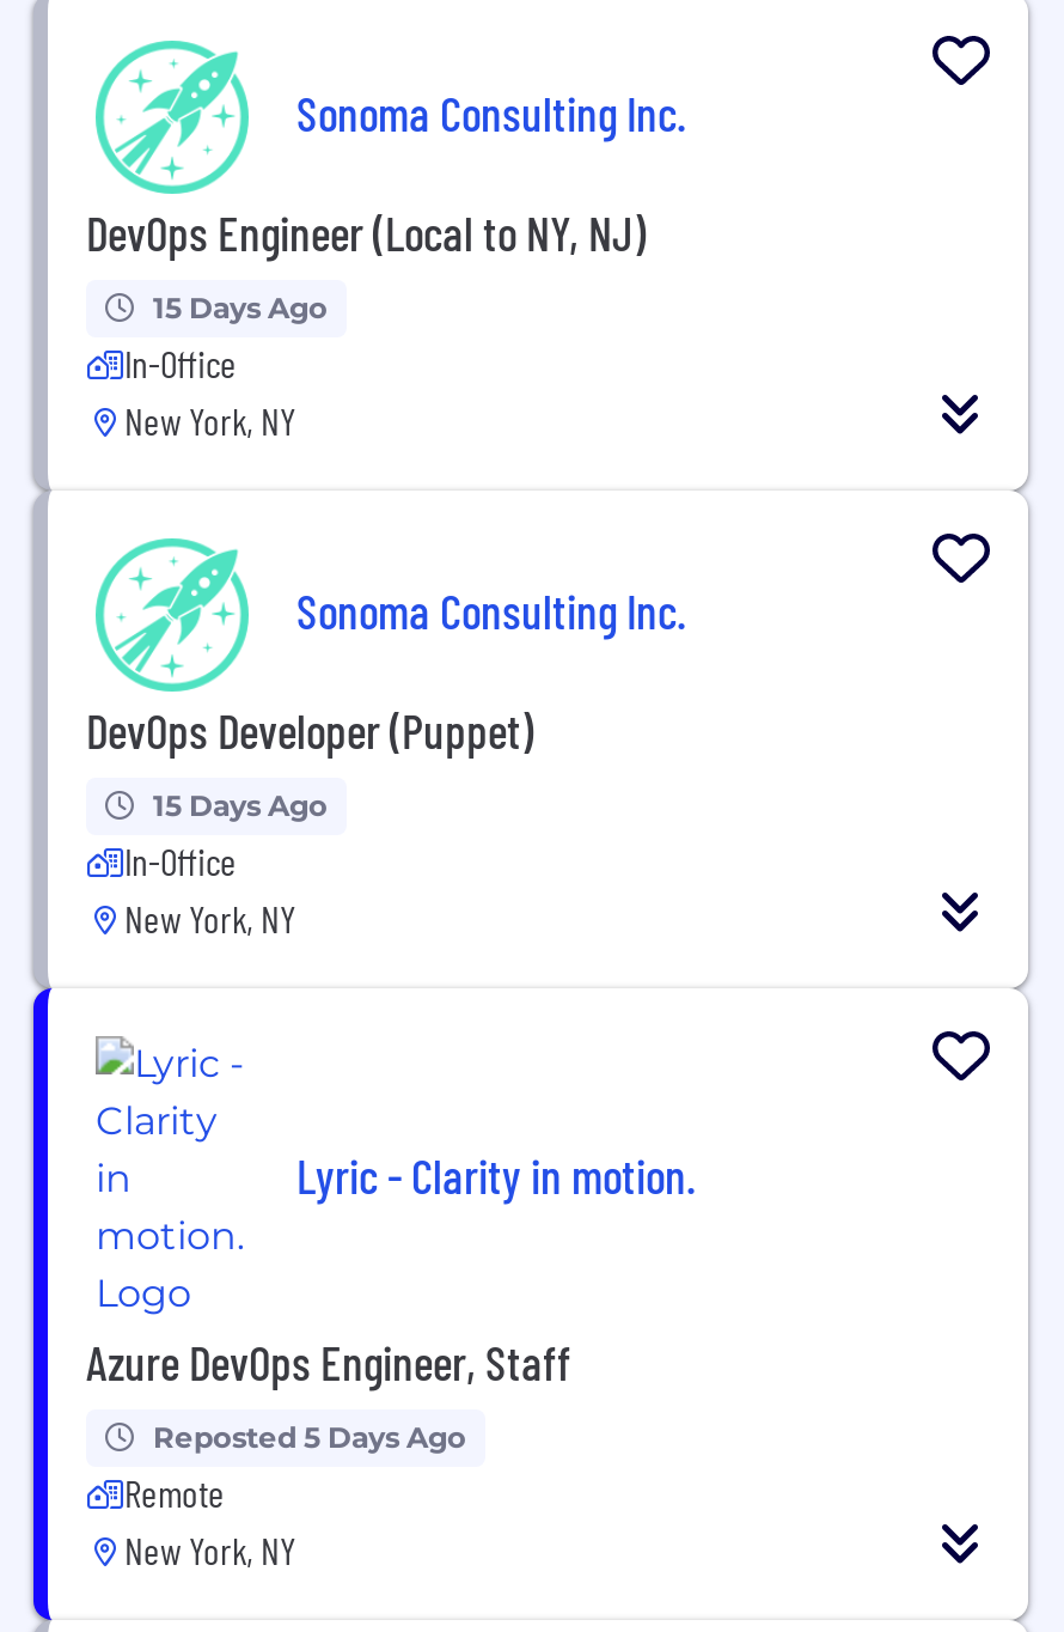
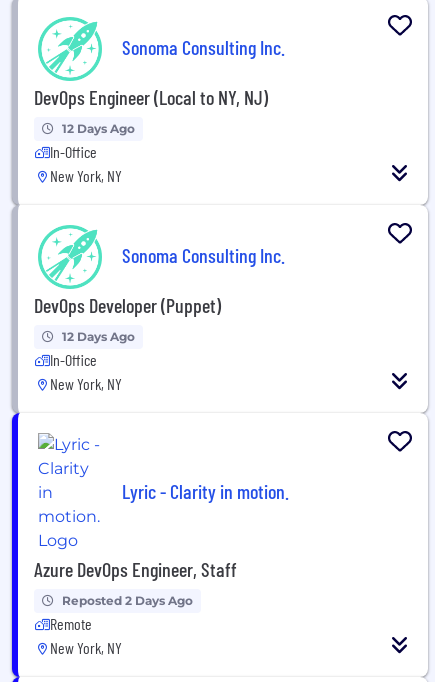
[153,289,328,325] 15 Days Ago -> [62,121,135,136] 12 Days Ago
[153,787,328,822] 15 Days Ago -> [62,329,135,344] 12 Days Ago
[153,1418,466,1454] Reposted 5 Days Ago -> [62,593,193,608] Reposted 2 Days Ago

